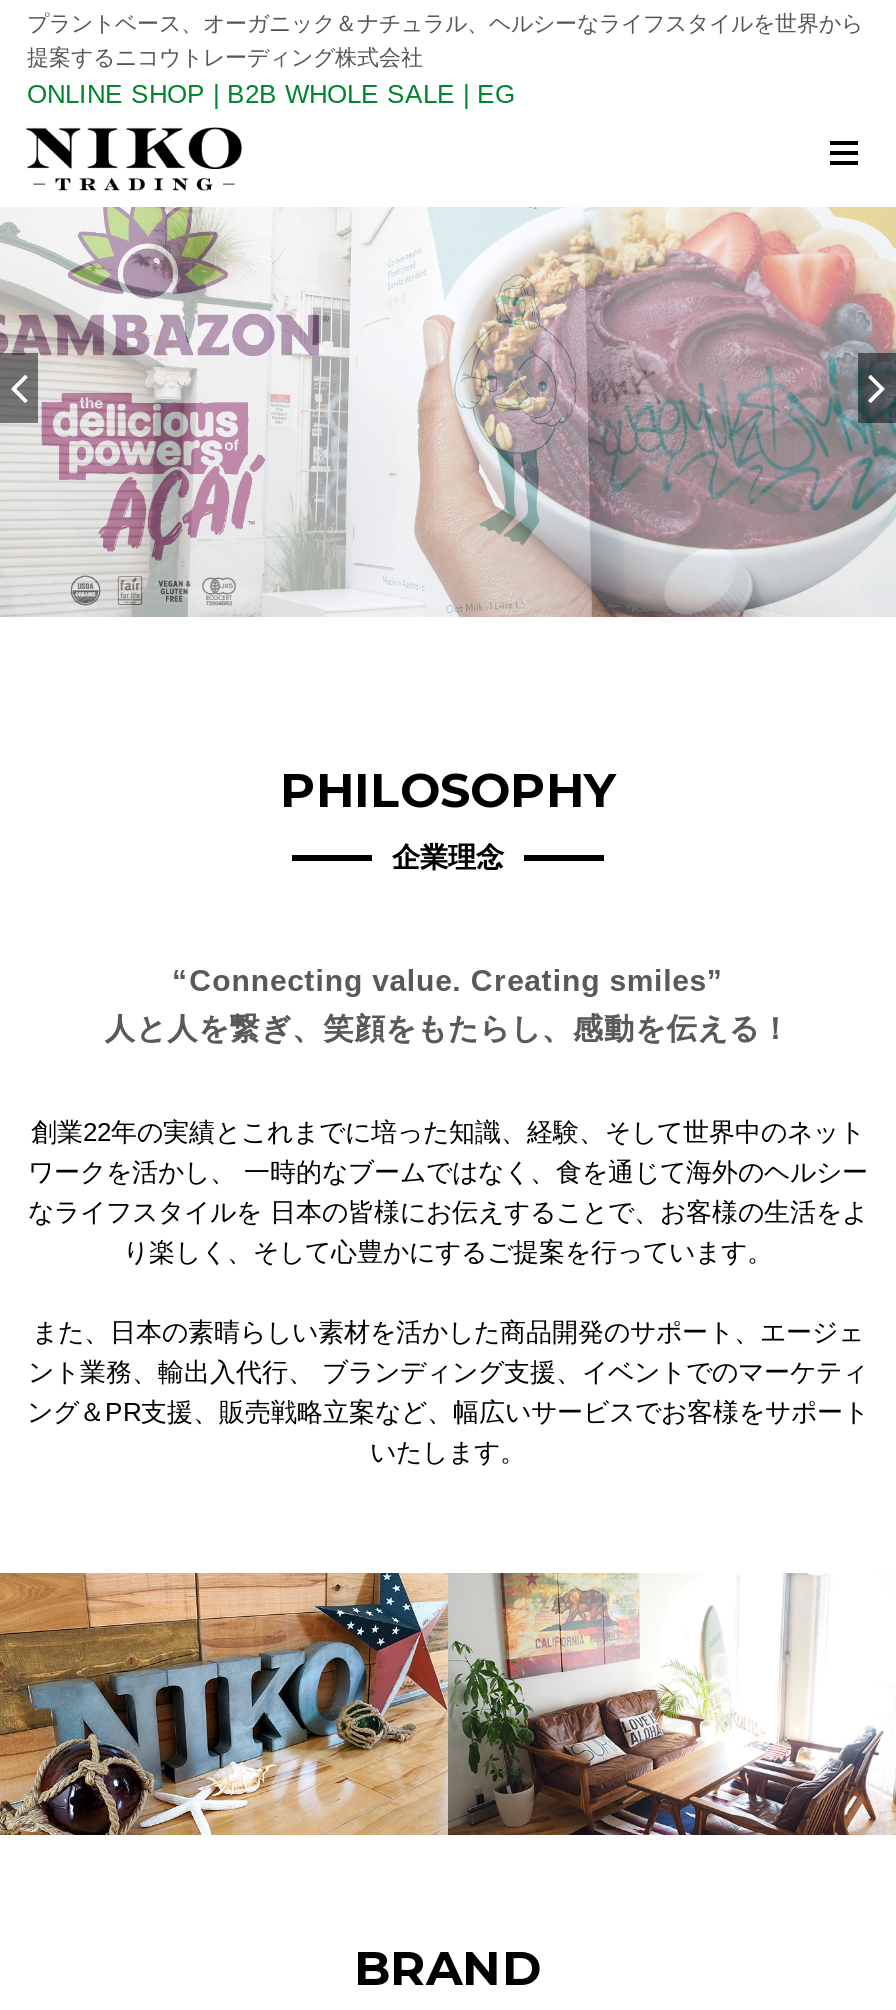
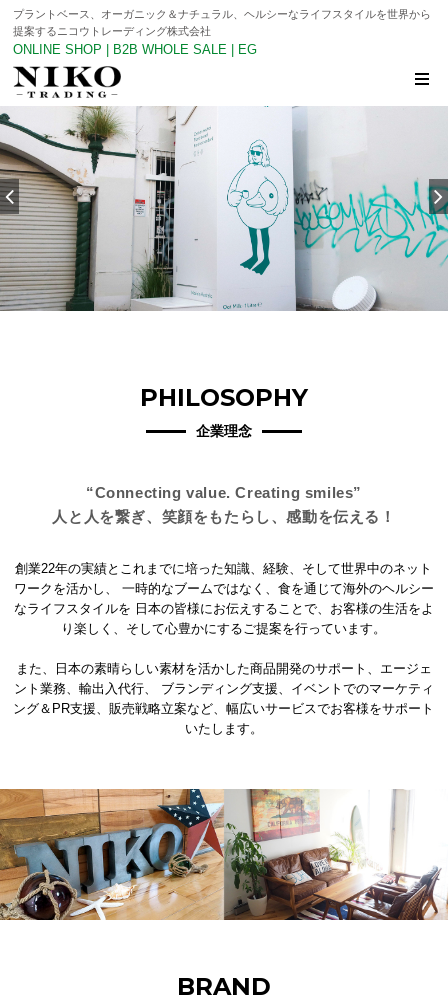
[6,207,890,617] [image] -> [3,106,445,312] [image]

